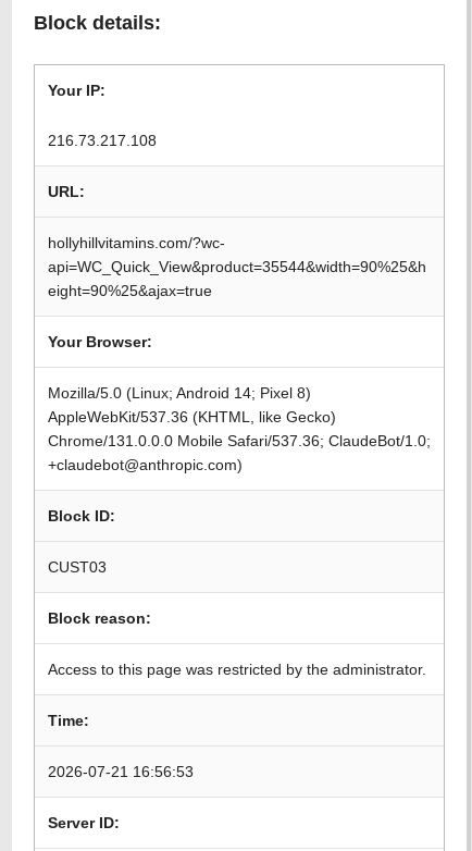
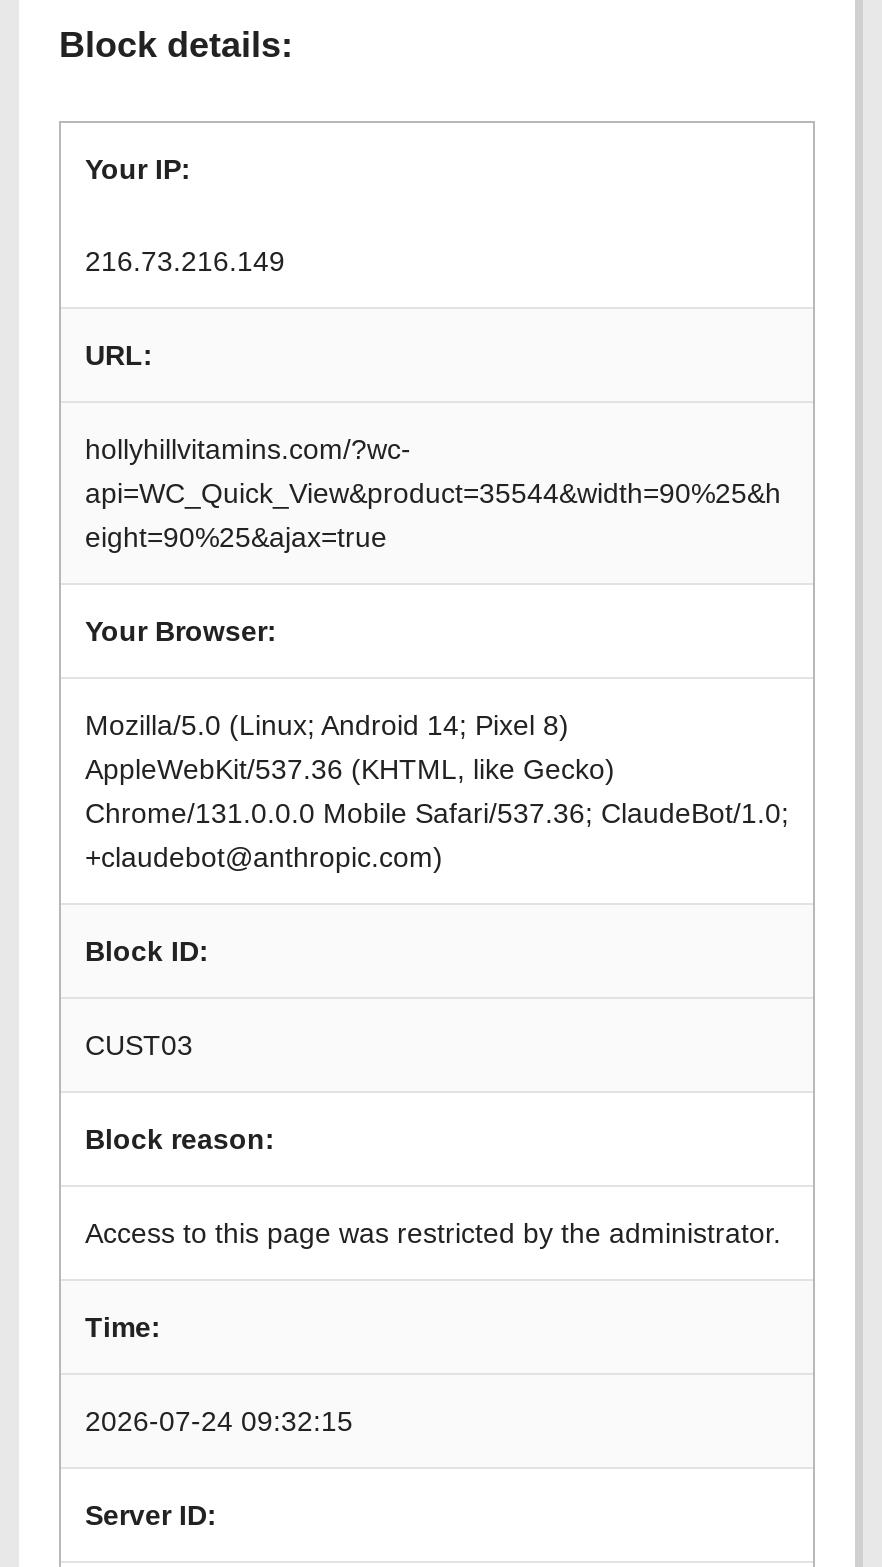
[48,132,157,149] 216.73.217.108 -> [85,245,285,277] 216.73.216.149
[48,763,194,780] 2026-07-21 16:56:53 -> [85,1405,353,1437] 2026-07-24 09:32:15

